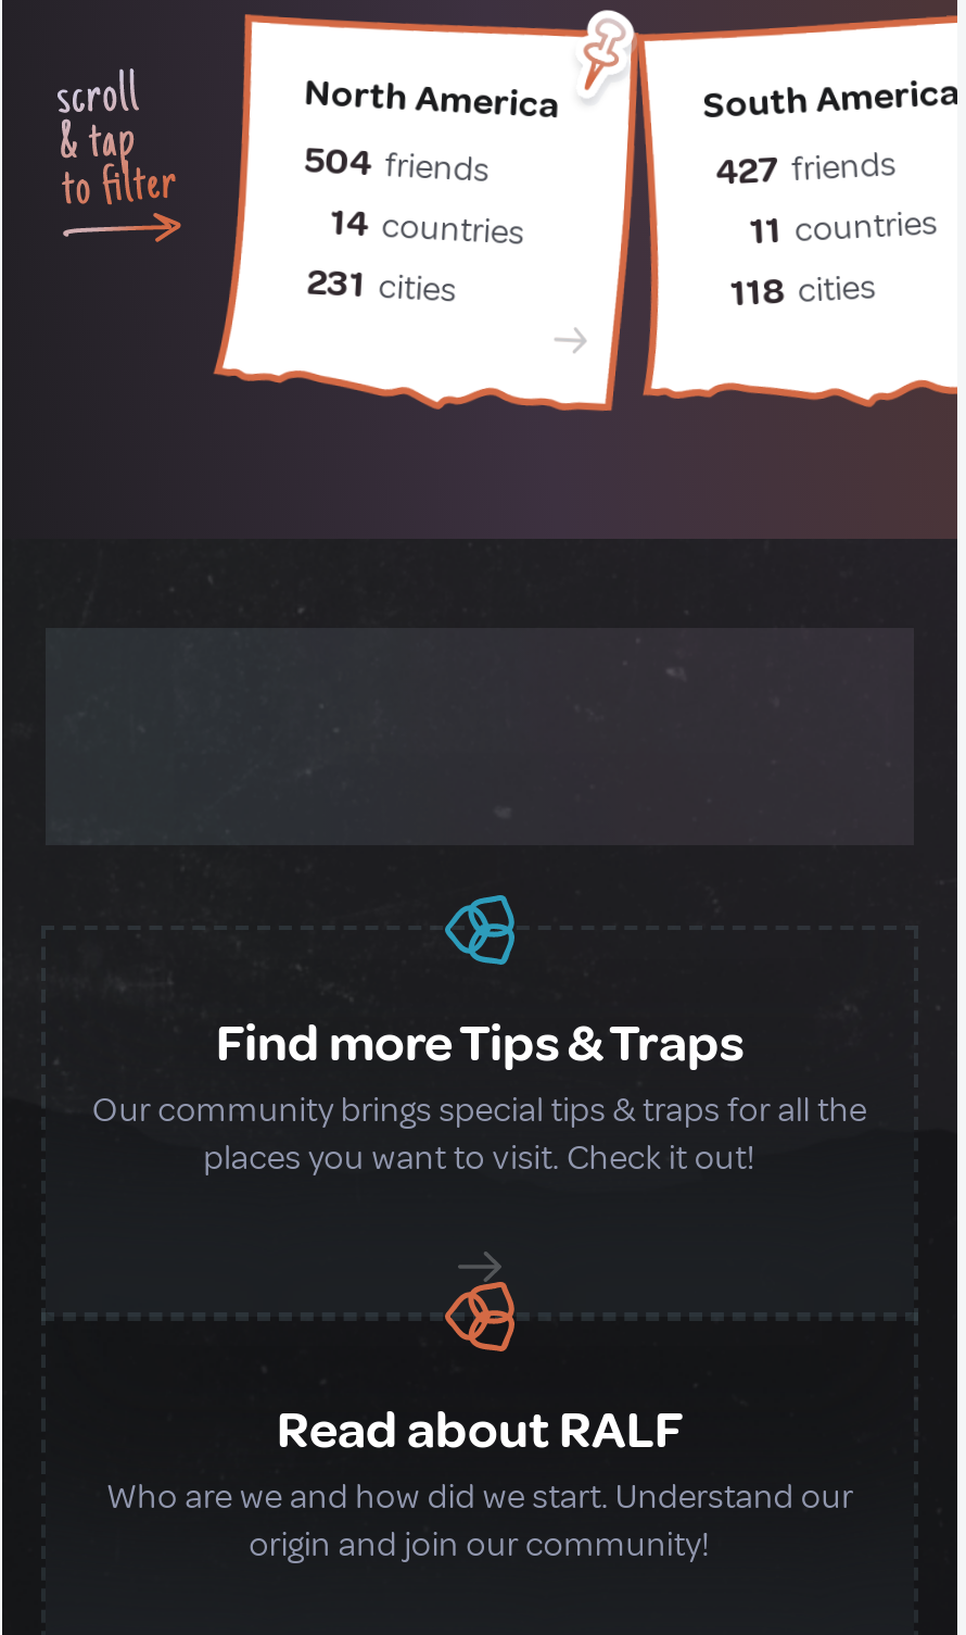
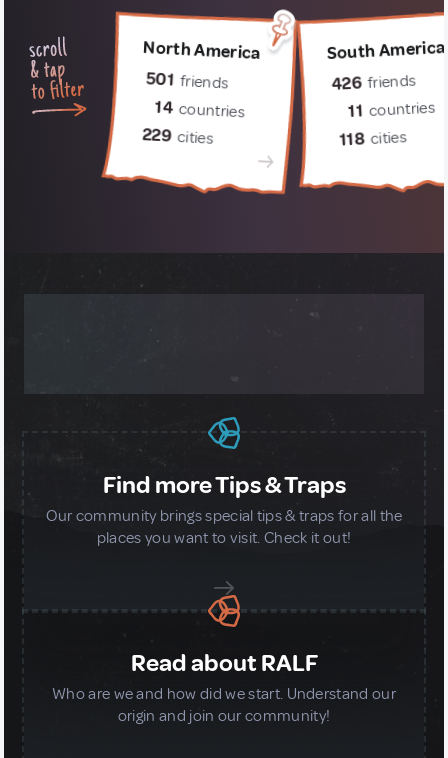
[304,137,491,192] 504 friends -> [146,68,229,93] 501 friends
[714,143,897,195] 427 friends -> [331,71,416,95] 426 friends
[306,259,458,312] 231 cities -> [142,124,214,149] 229 cities

